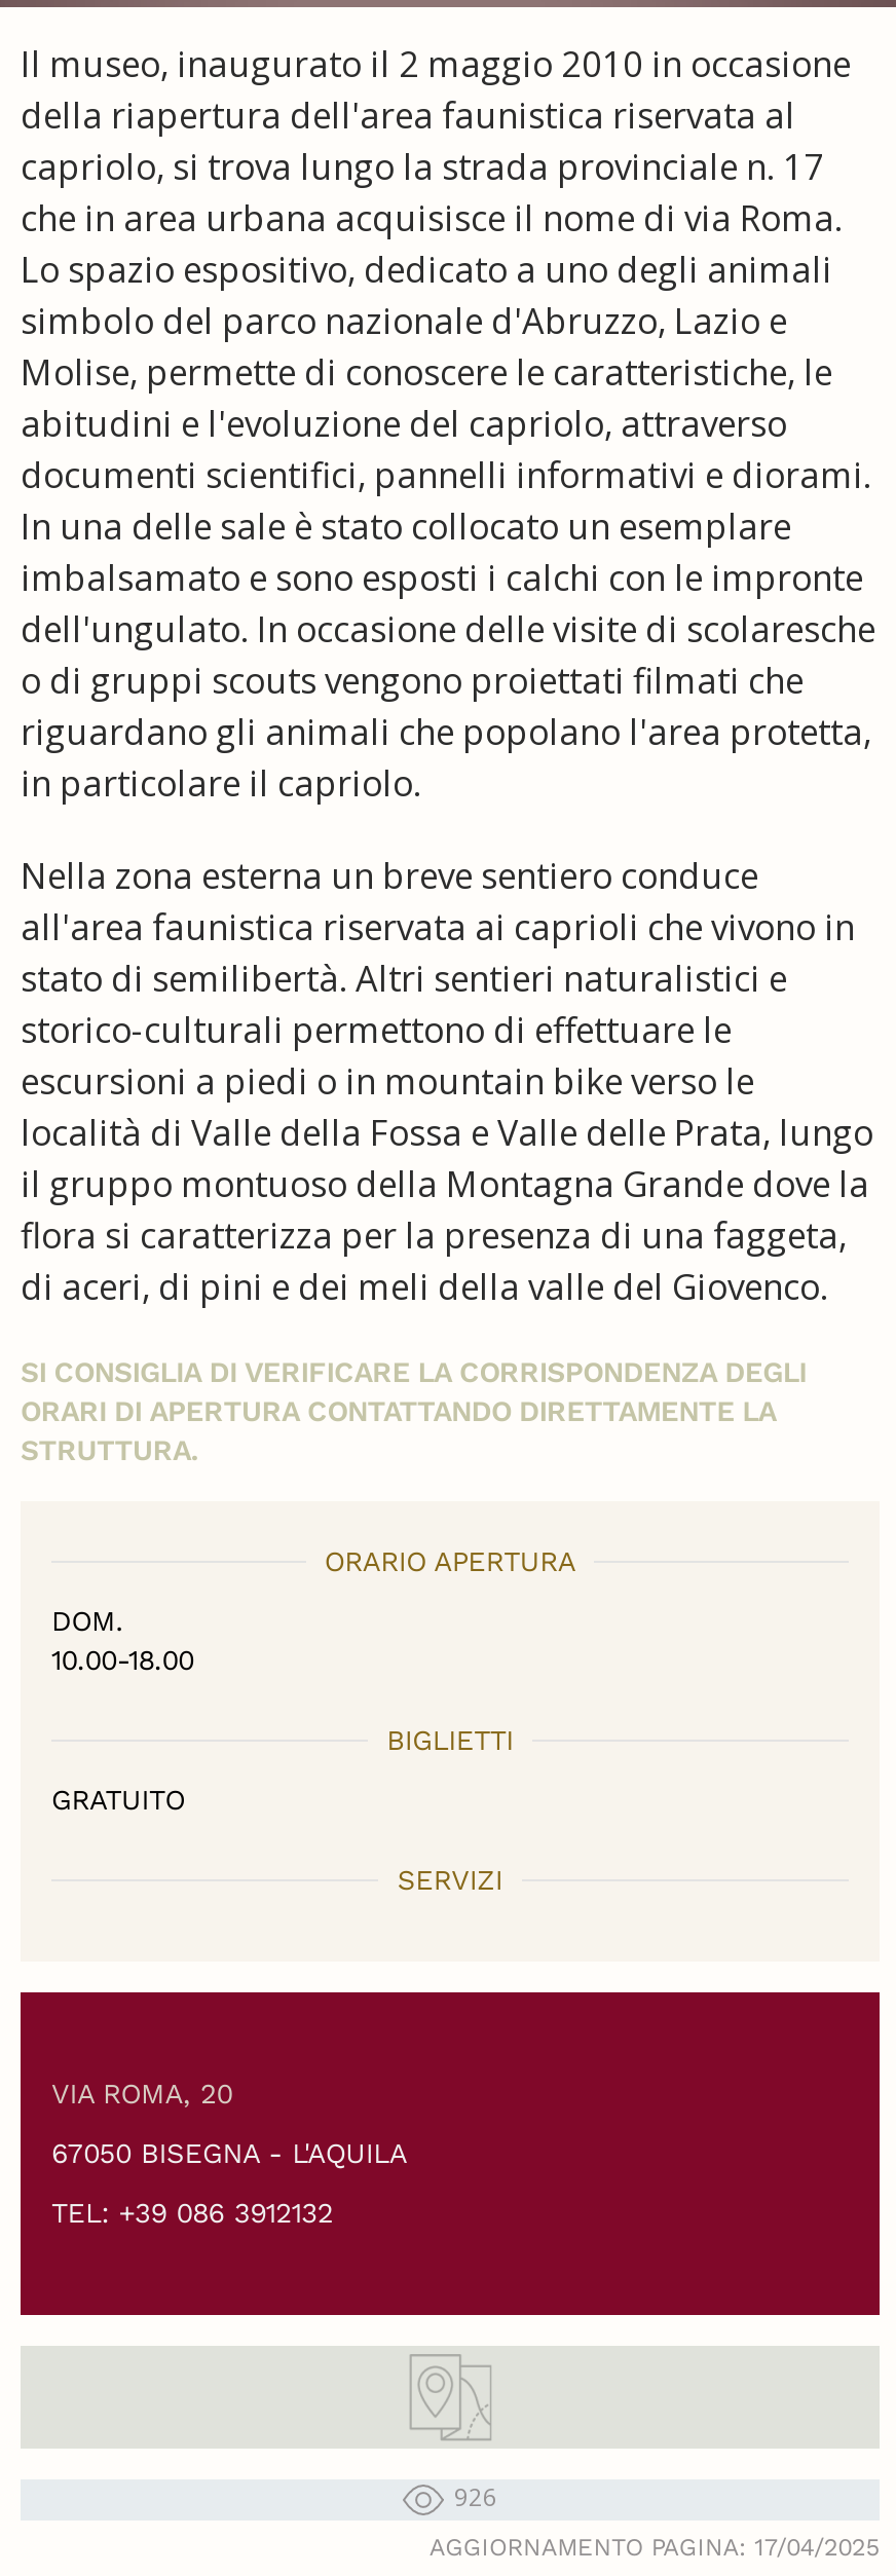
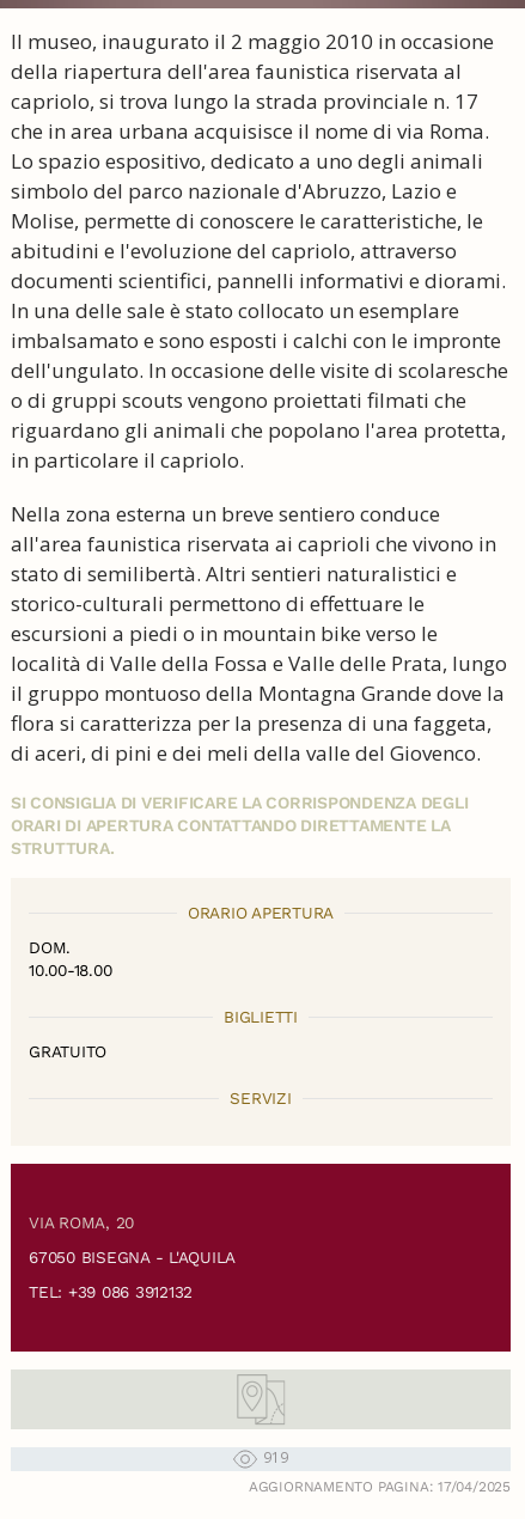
[454,2479,497,2512] 926 -> [263,1447,288,1466] 919

